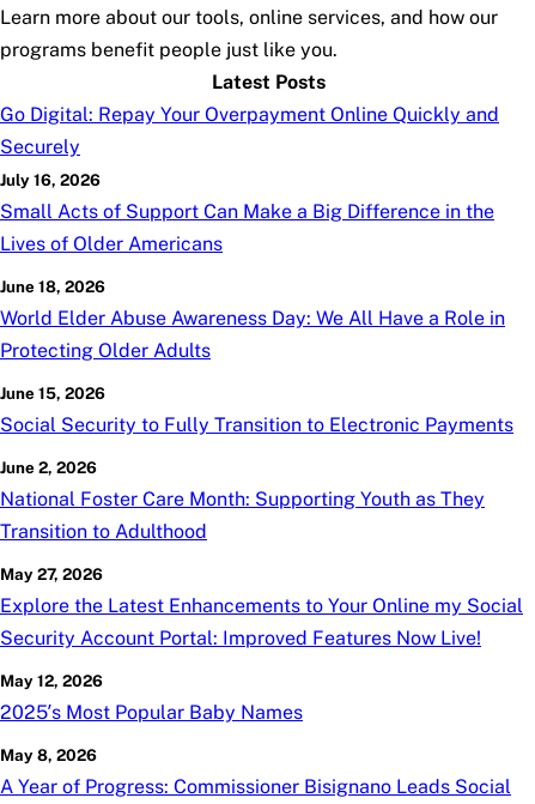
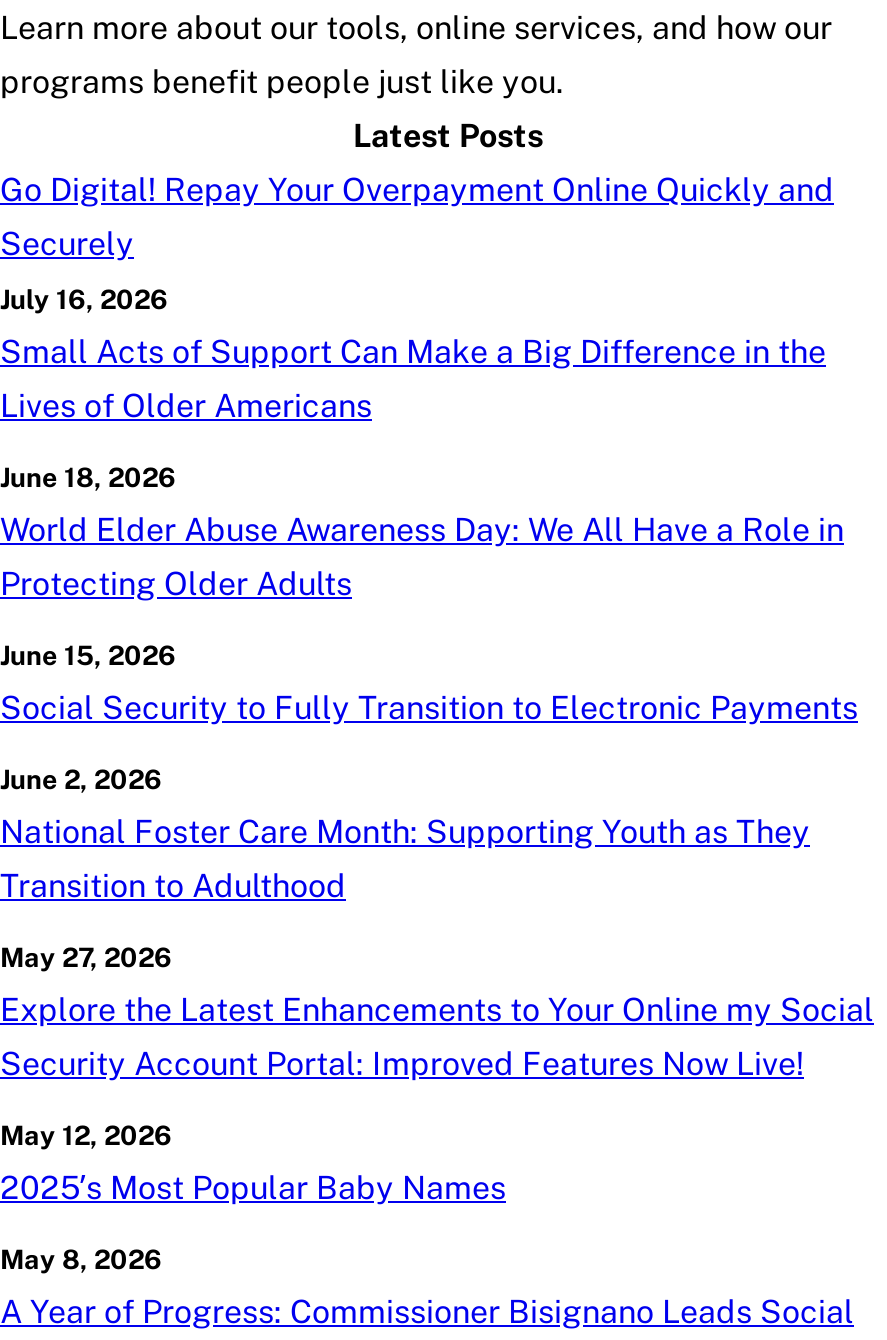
[0,103,499,126] Go Digital: Repay Your Overpayment Online Quickly and -> [0,171,834,209] Go Digital! Repay Your Overpayment Online Quickly and

